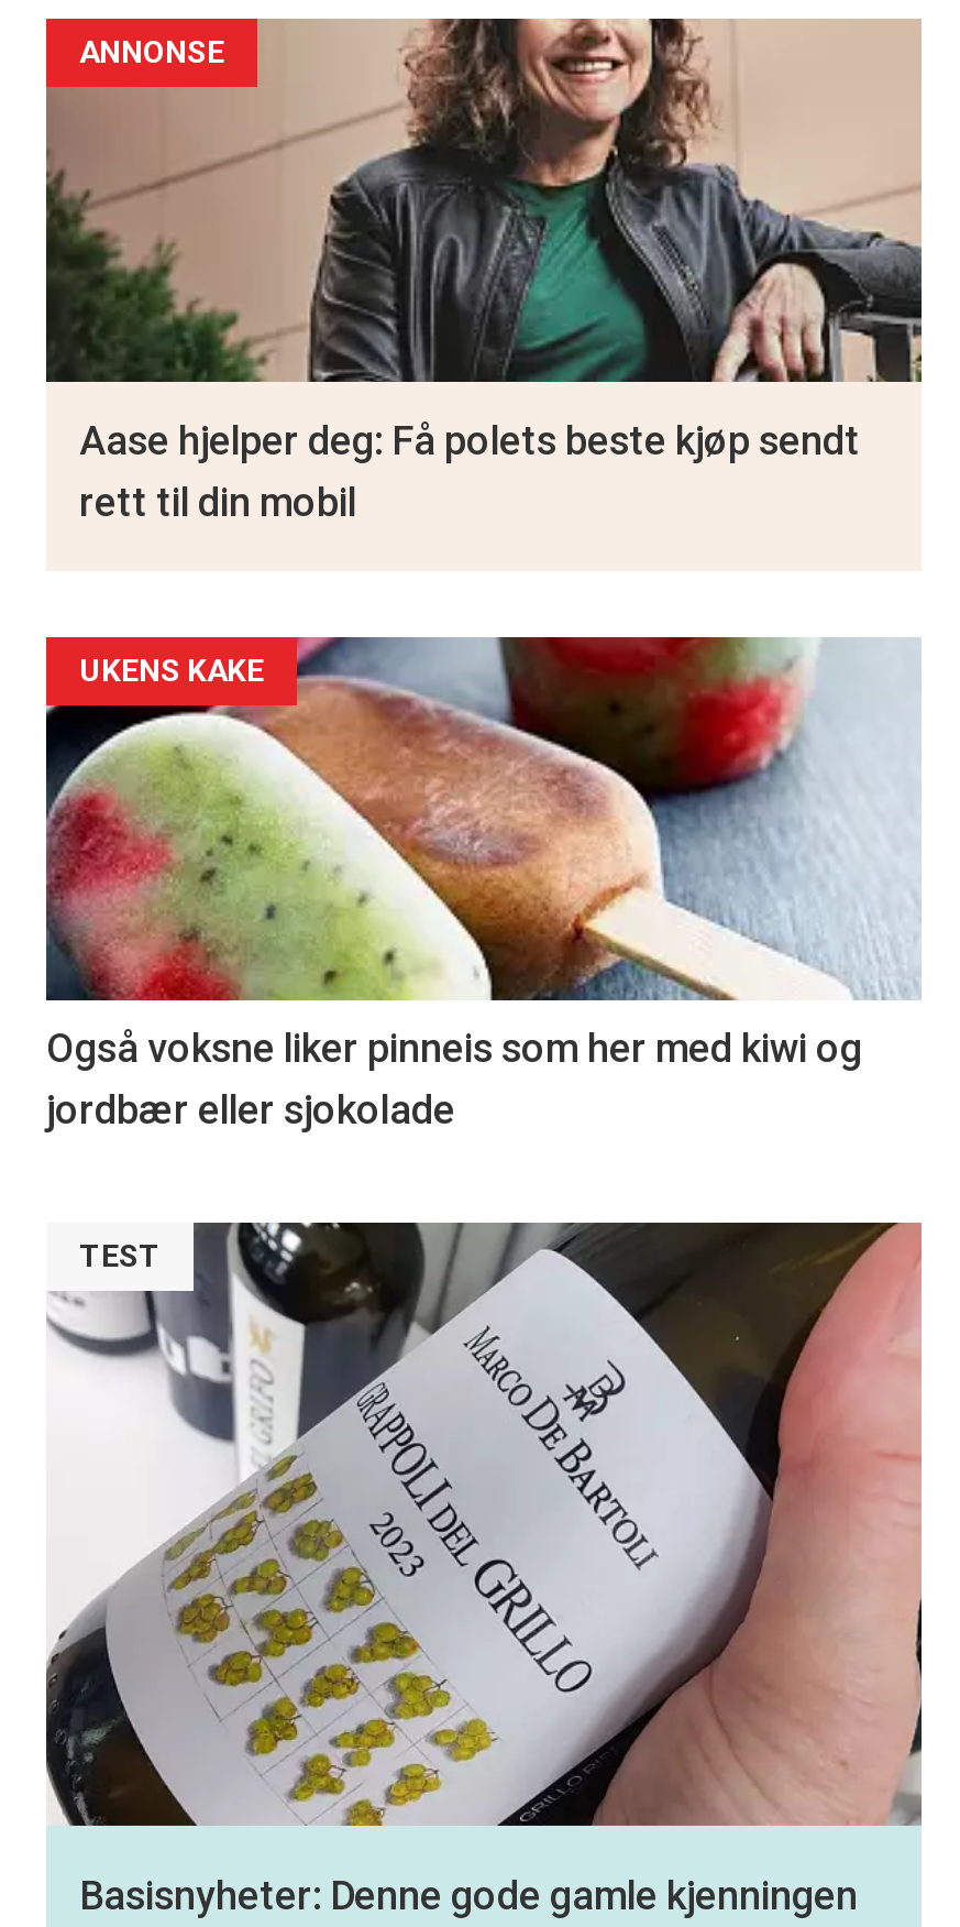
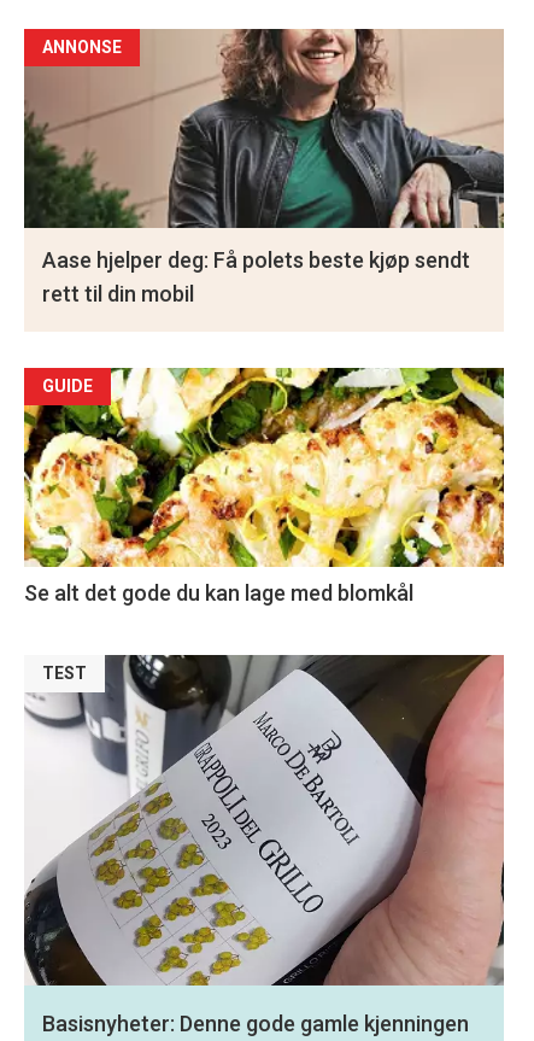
[44,635,922,1003] [image] | UKENS KAKE -> [23,367,505,568] [image] | GUIDE
[46,1025,862,1132] Også voksne liker pinneis som her med kiwi og | jordbær eller sjokolade -> [24,580,413,606] Se alt det gode du kan lage med blomkål

